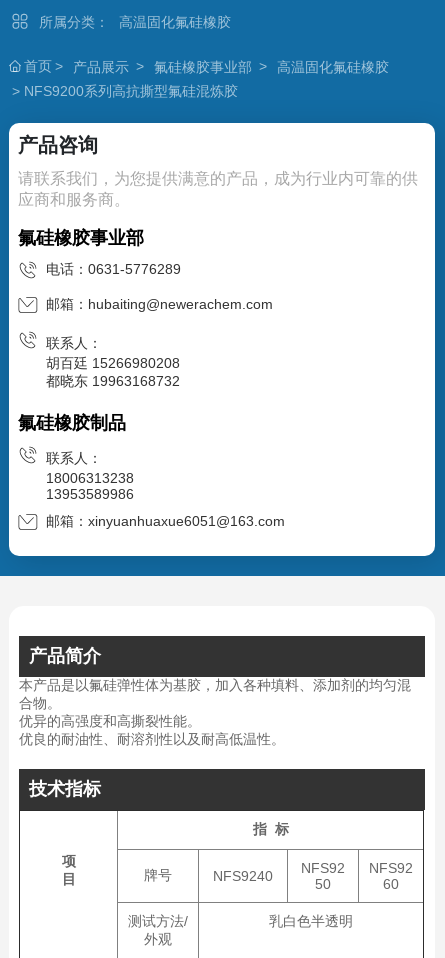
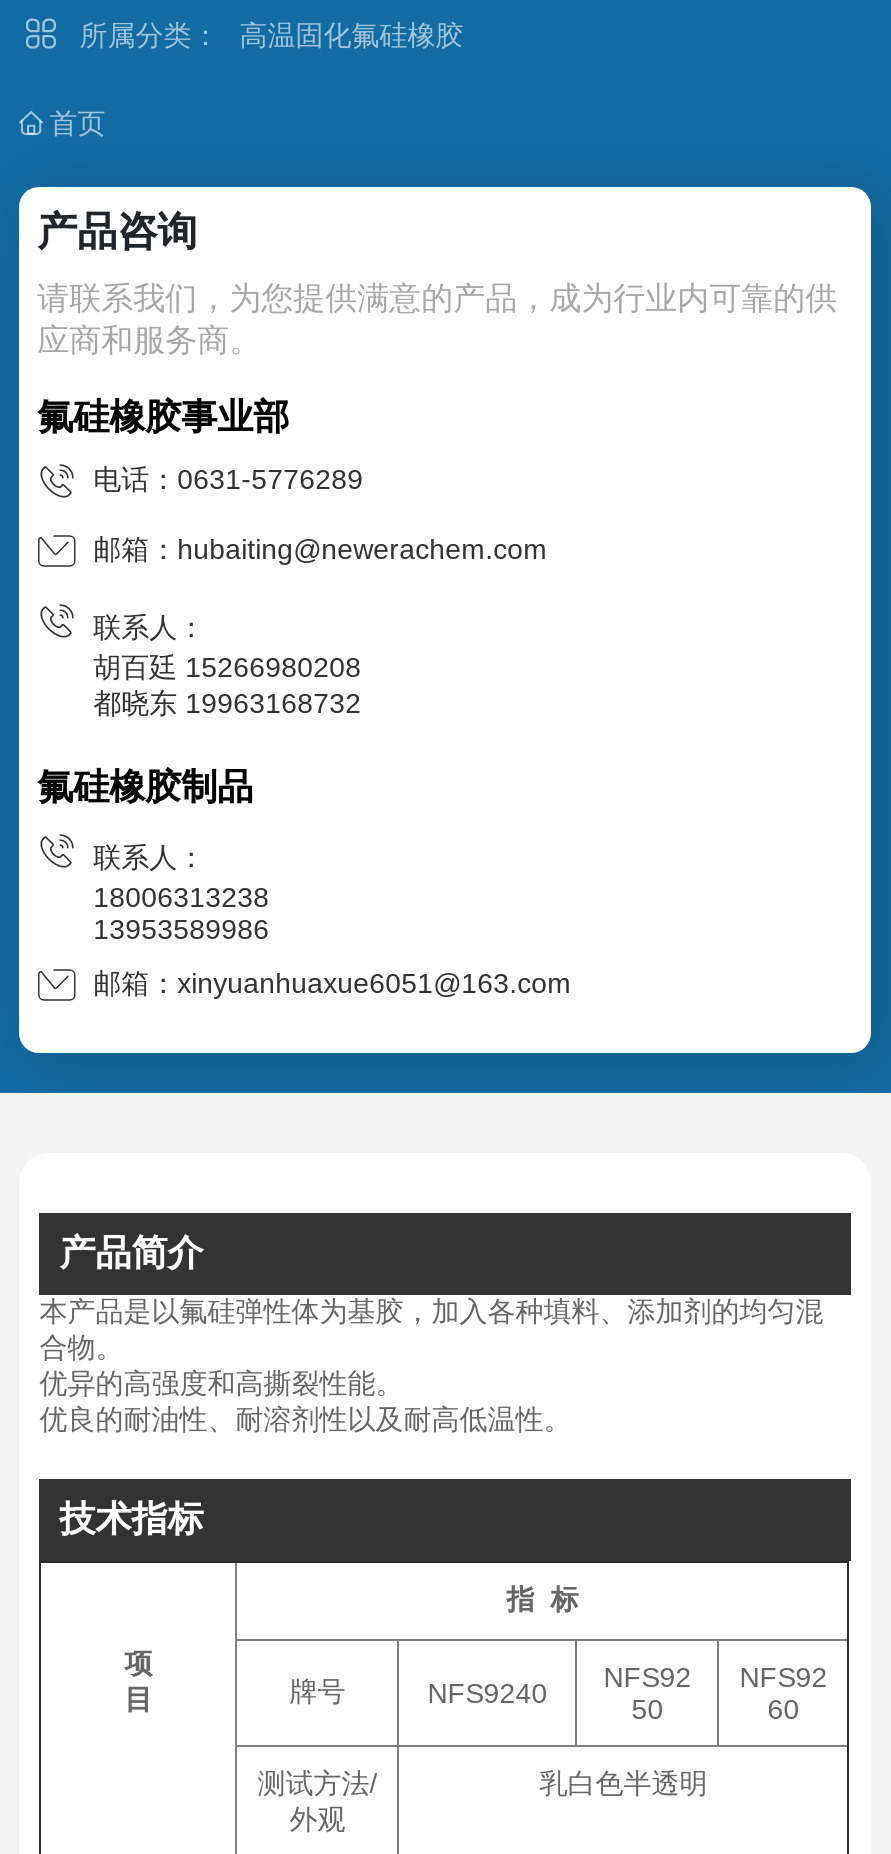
[24,59,389,99] 产品展示 | 氟硅橡胶事业部 | 高温固化氟硅橡胶 | NFS9200系列高抗撕型氟硅混炼胶 -> none

